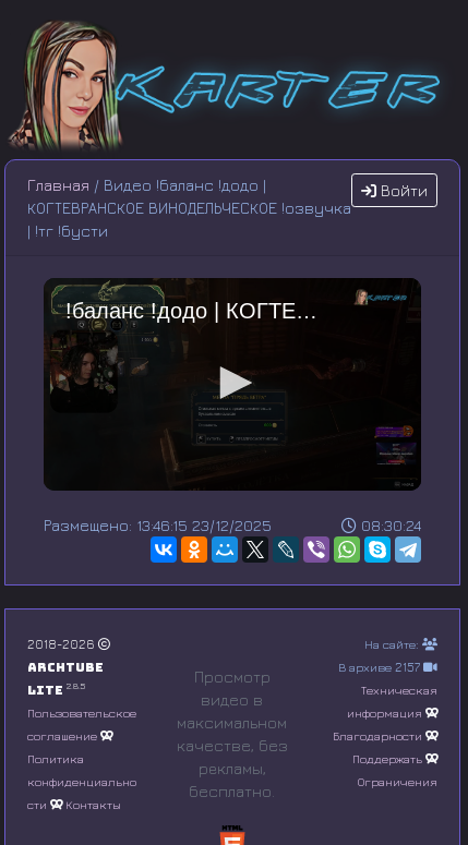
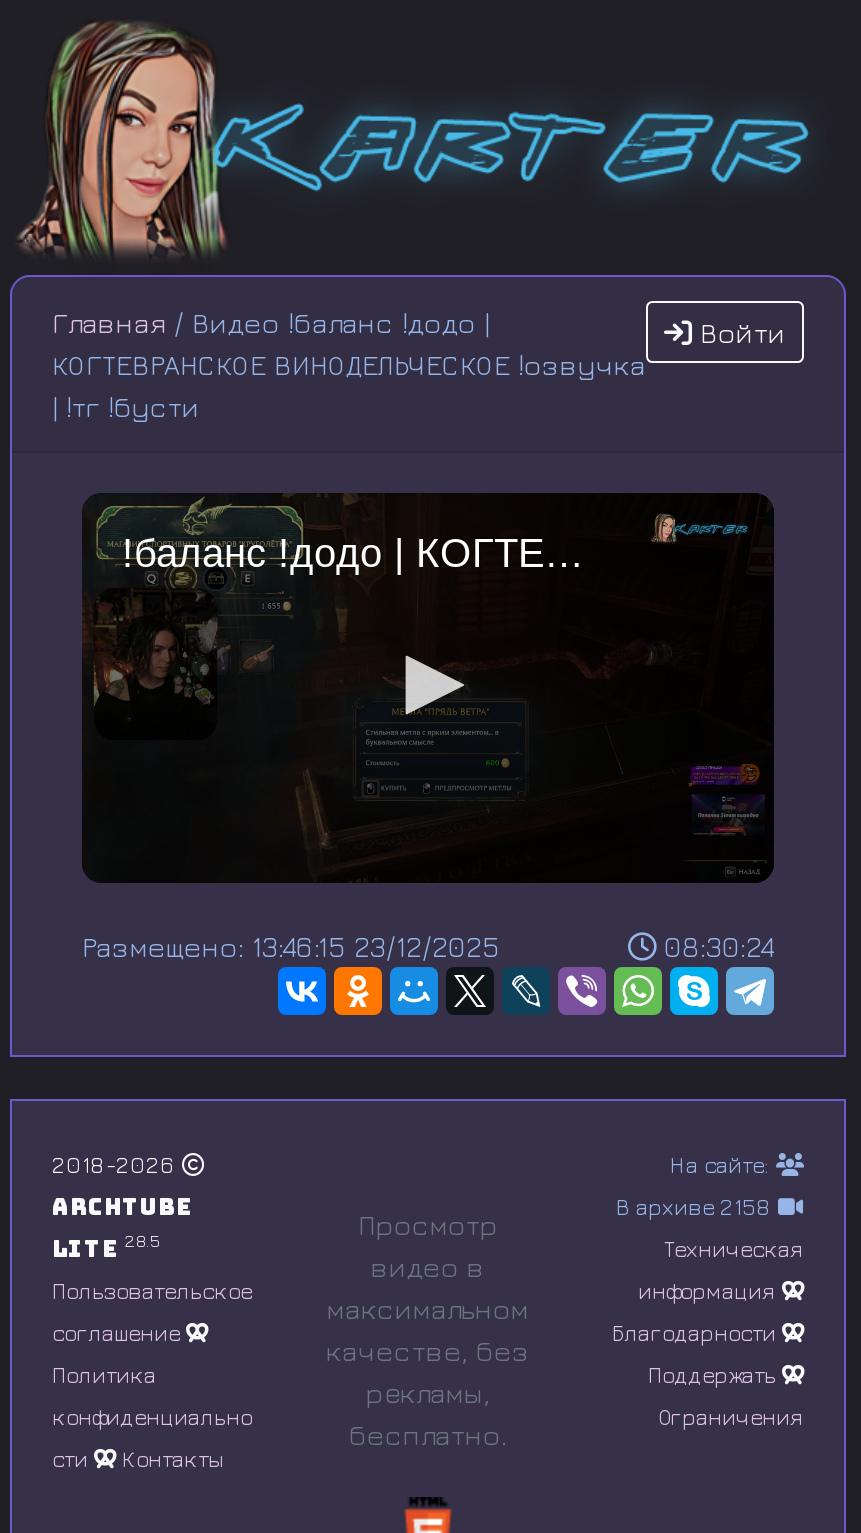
[338,659,423,673] В архиве 2157 -> [616,1192,778,1218] В архиве 2158

